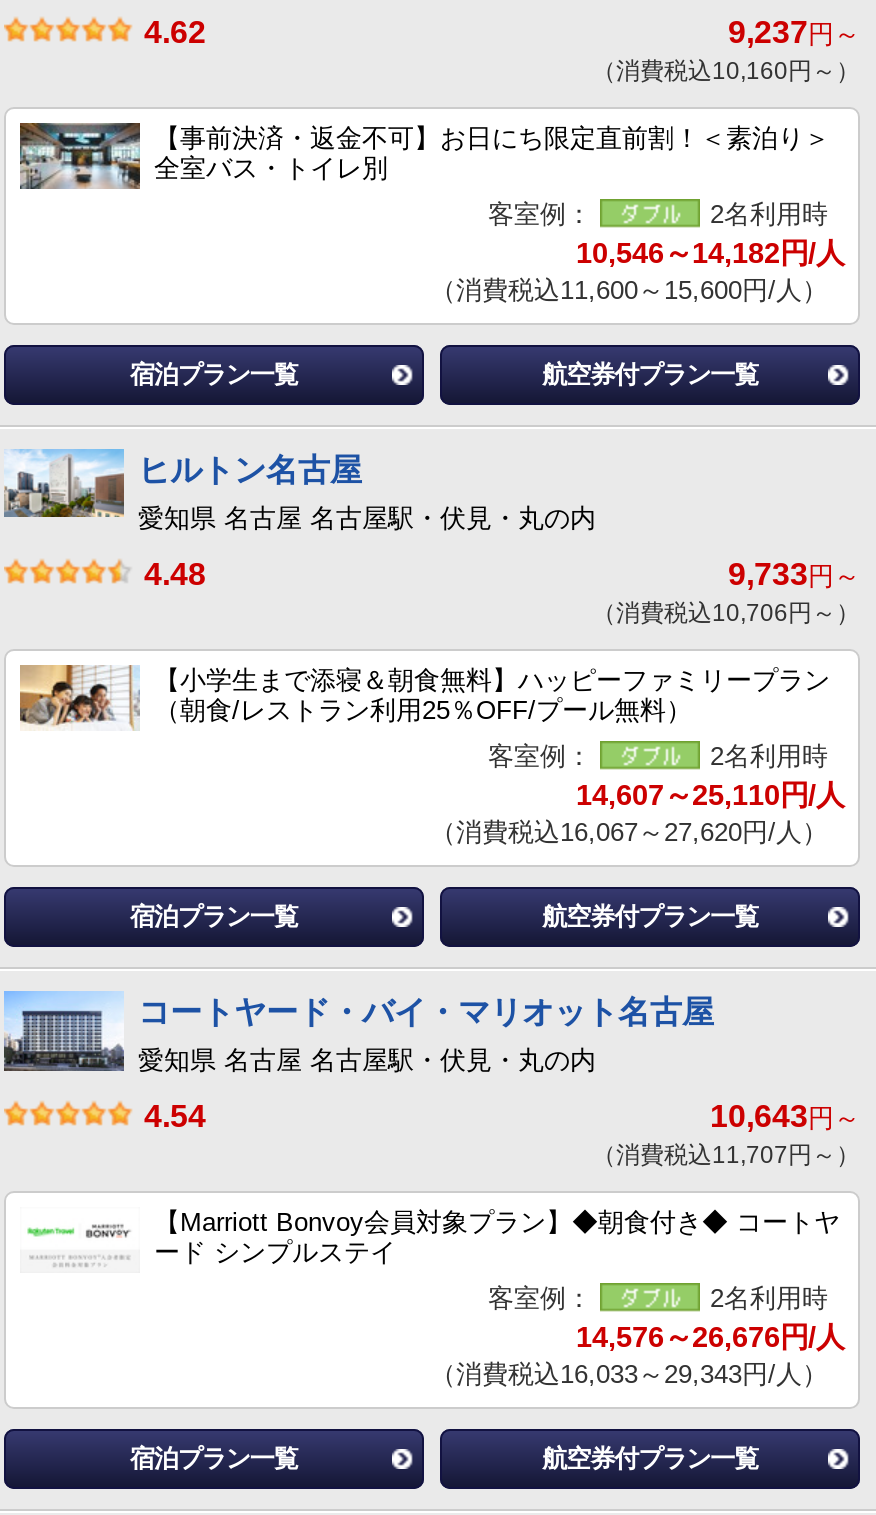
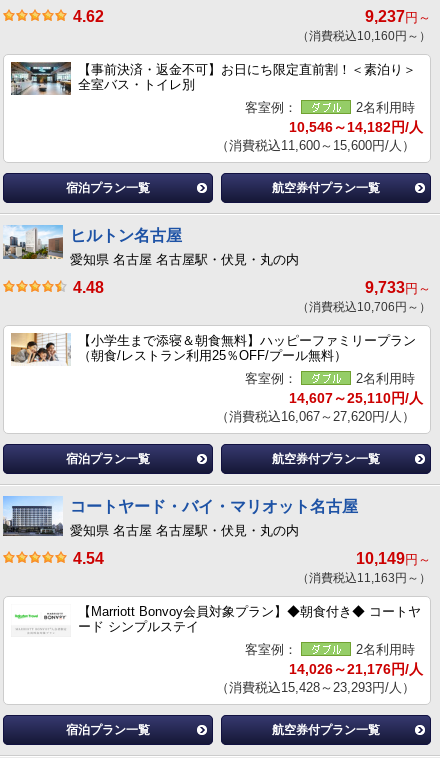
[710,1098,860,1132] 10,643円～ -> [356,550,431,567] 10,149円～
[592,1140,860,1168] （消費税込11,707円～） -> [297,571,431,585] （消費税込11,163円～）
[576,1320,844,1352] 14,576～26,676円/人 -> [289,661,423,677] 14,026～21,176円/人
[430,1358,828,1388] （消費税込16,033～29,343円/人） -> [216,680,415,695] （消費税込15,428～23,293円/人）

